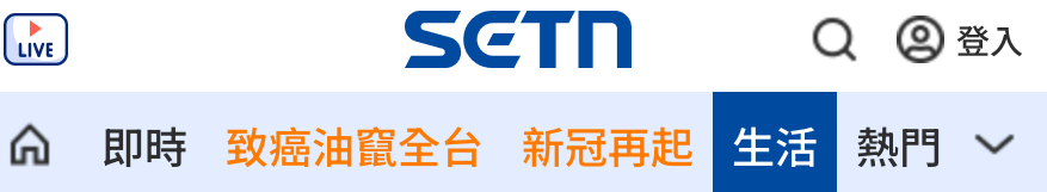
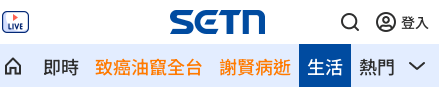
[522,112,694,174] 新冠再起 -> [219,52,291,78] 謝賢病逝

